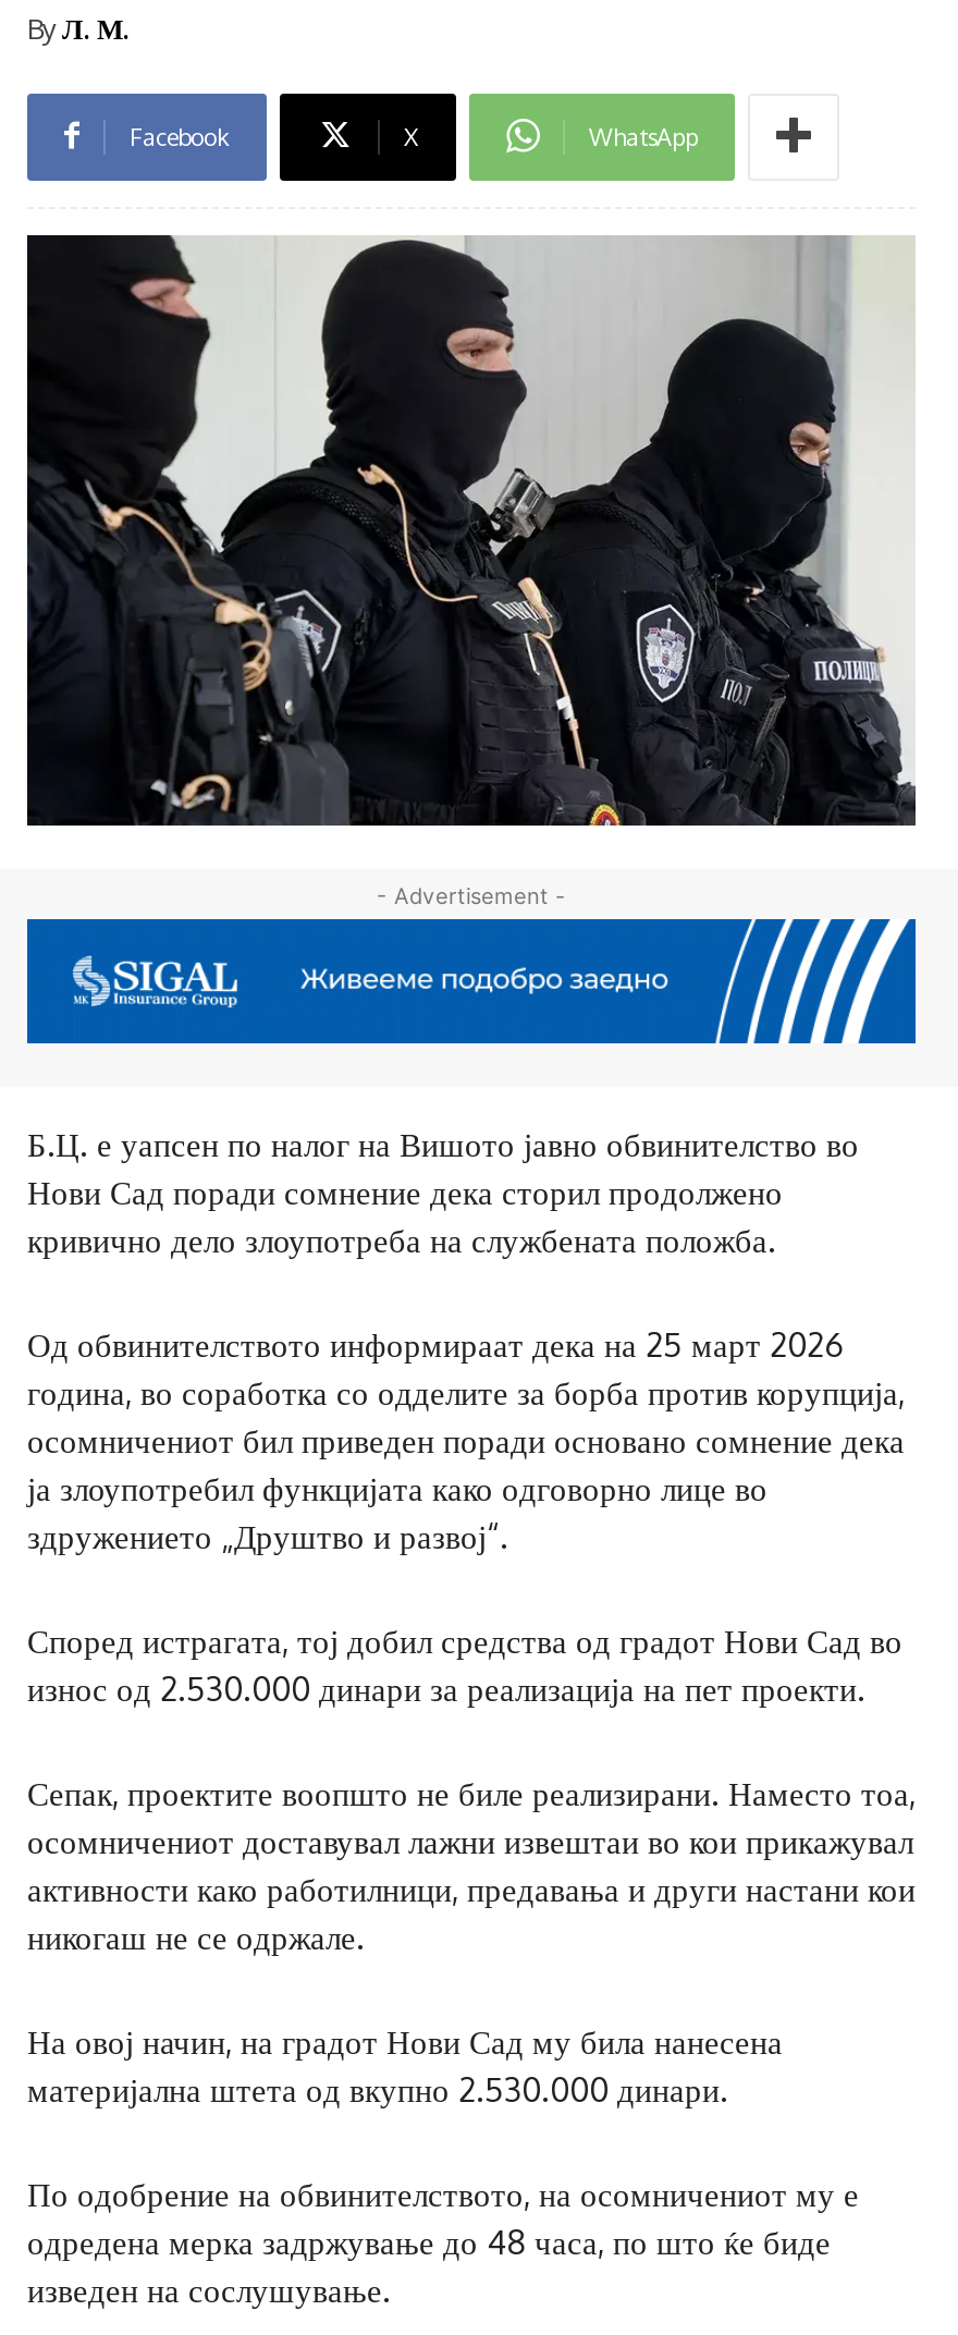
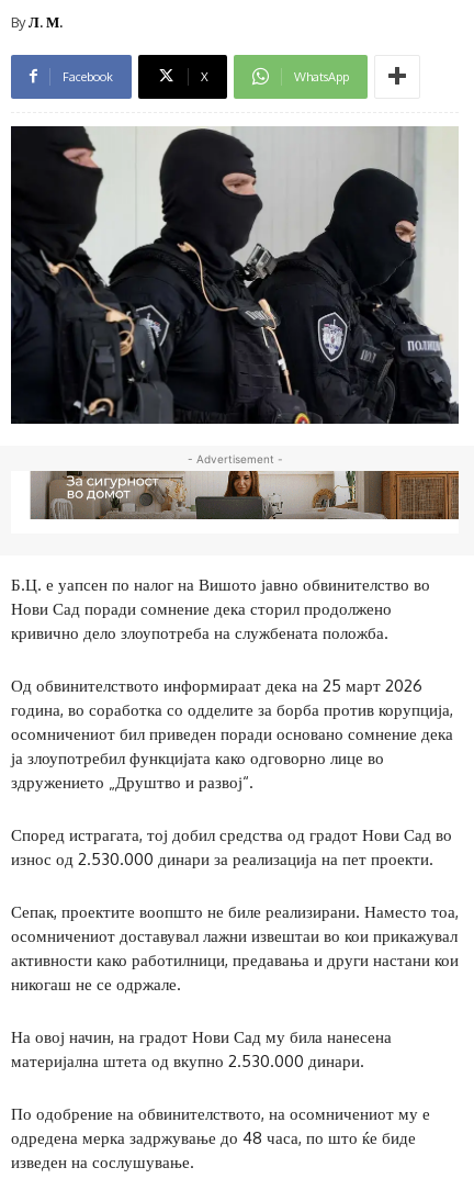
[25,917,918,1046] [image] -> [11,470,460,534] [image]

